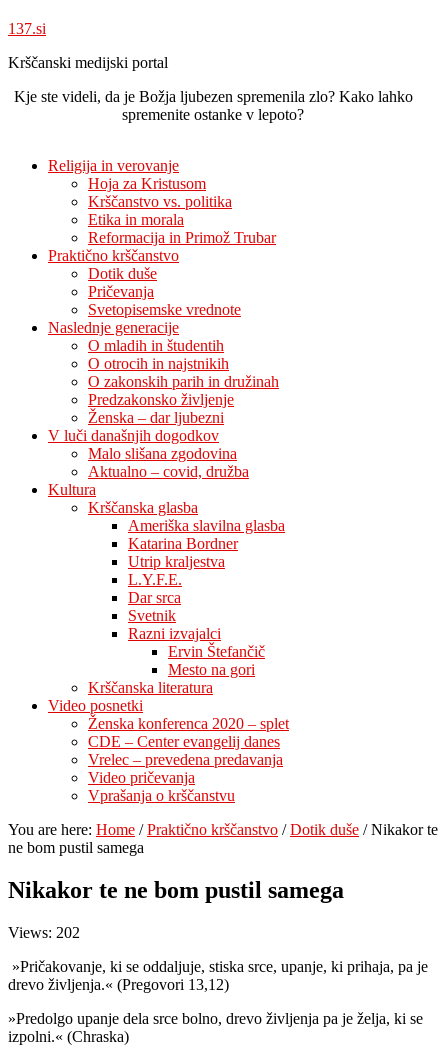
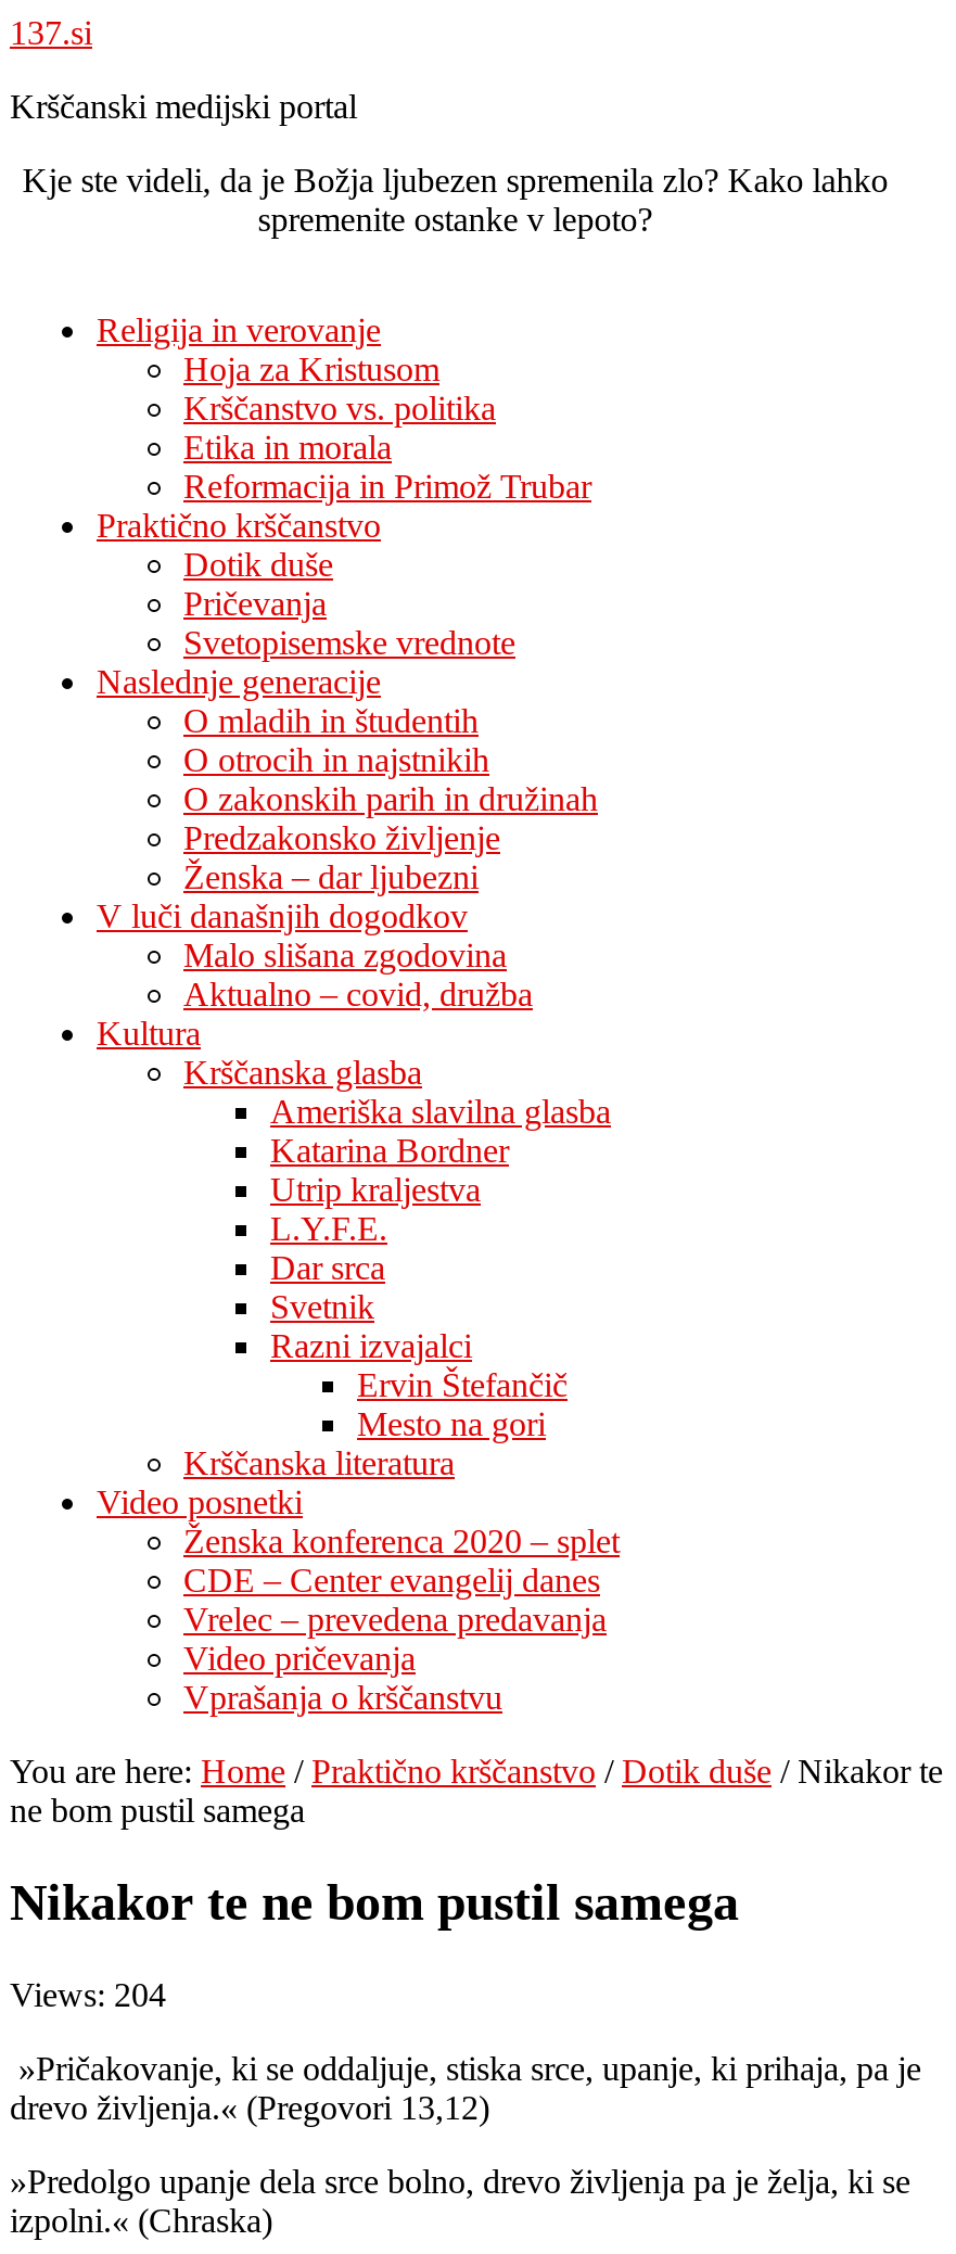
[8,924,80,941] Views: 202 -> [10,1976,166,2013] Views: 204

